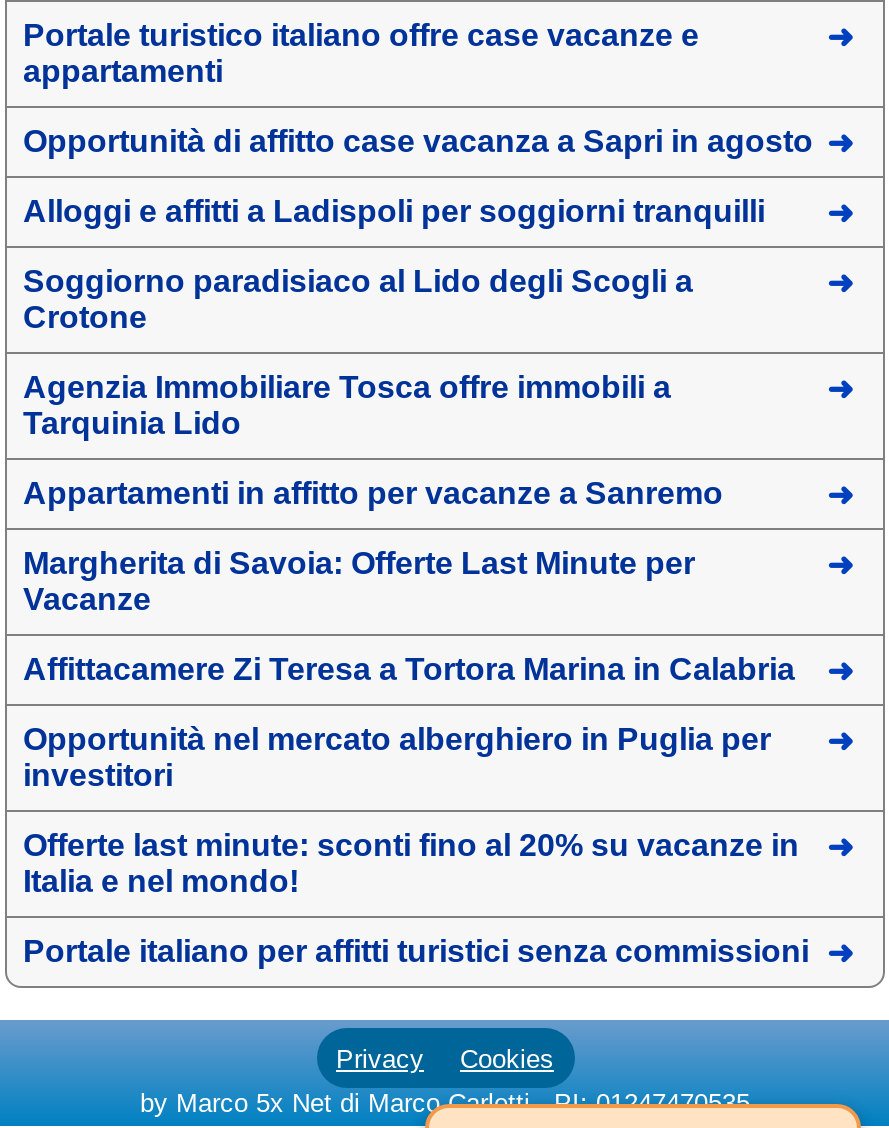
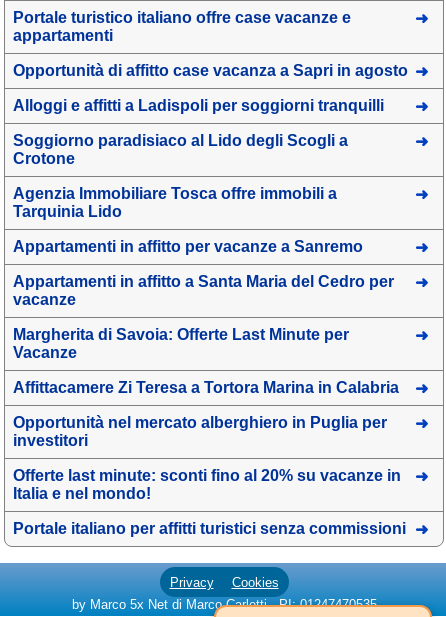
none -> [13,273,394,308] Appartamenti in affitto a Santa Maria del Cedro per | vacanze

